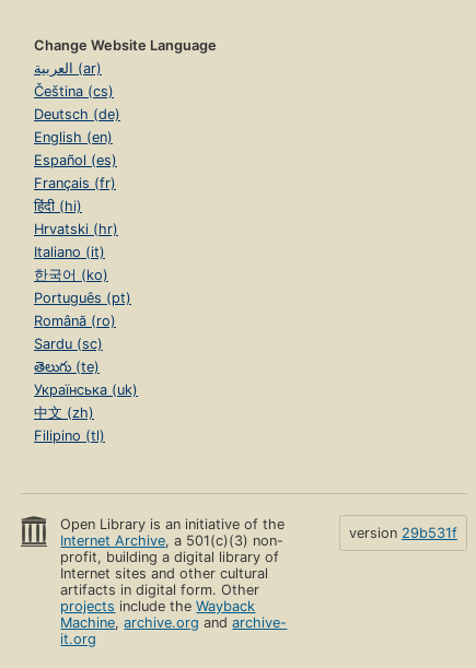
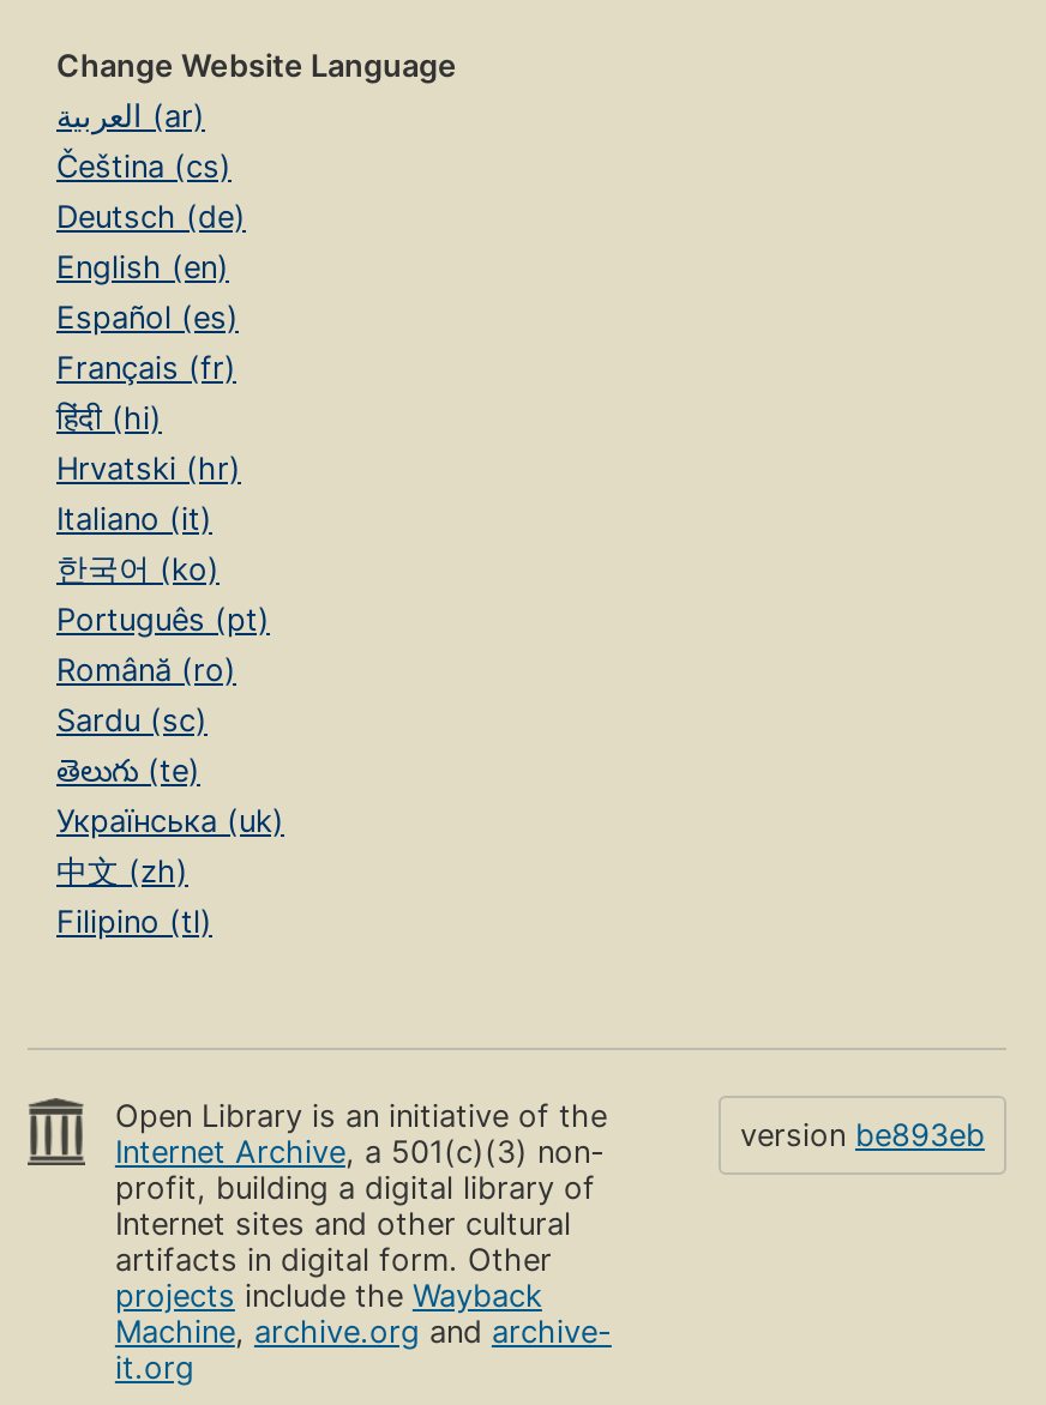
[349,525,457,541] version 29b531f -> [740,1118,985,1154] version be893eb

